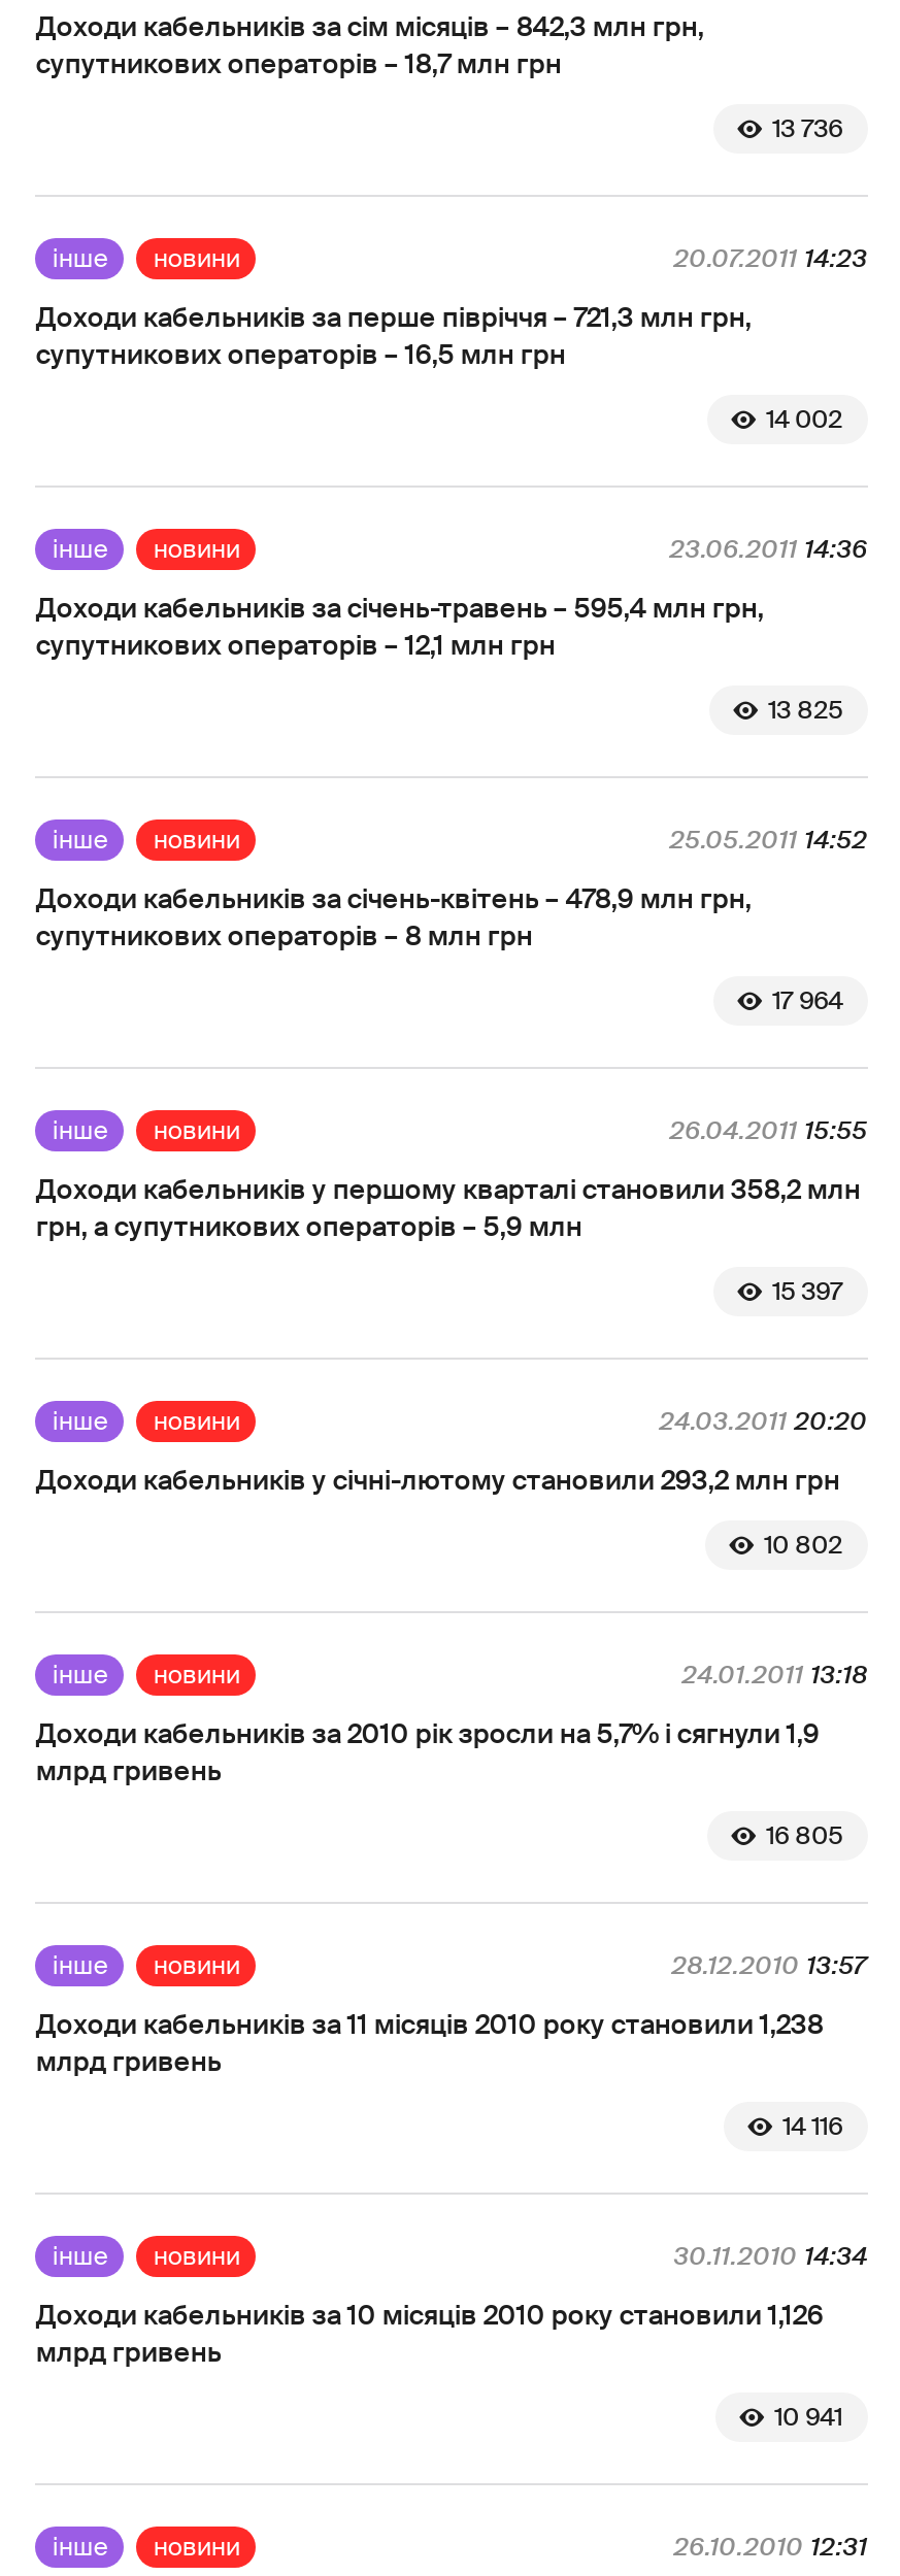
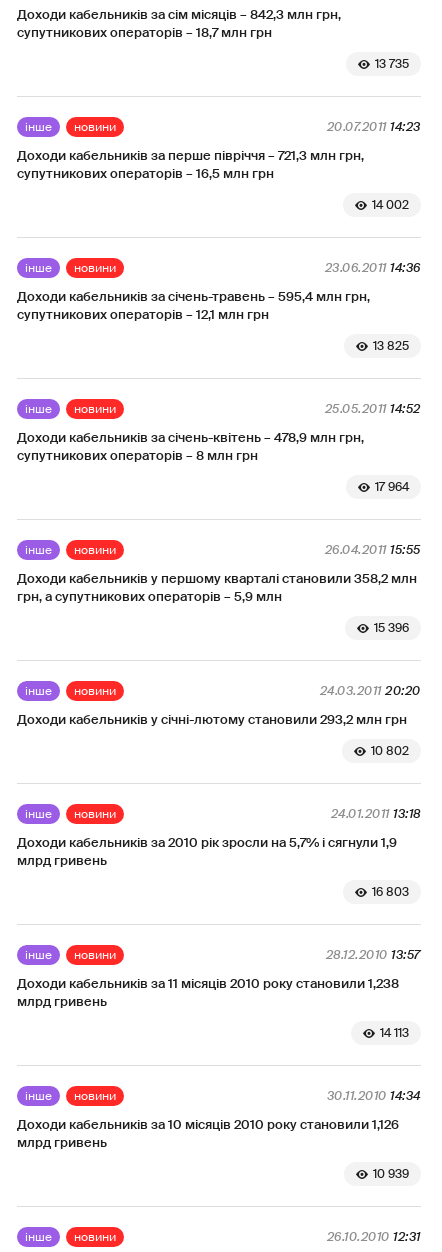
[772,113,842,146] 13 736 -> [375,56,409,72] 13 735
[772,1276,842,1309] 15 397 -> [374,620,409,636] 15 396
[766,1820,842,1853] 16 805 -> [372,884,409,900] 16 803
[783,2111,842,2144] 14 116 -> [380,1025,409,1041] 14 113
[774,2401,842,2434] 10 941 -> [373,1166,409,1182] 10 939

